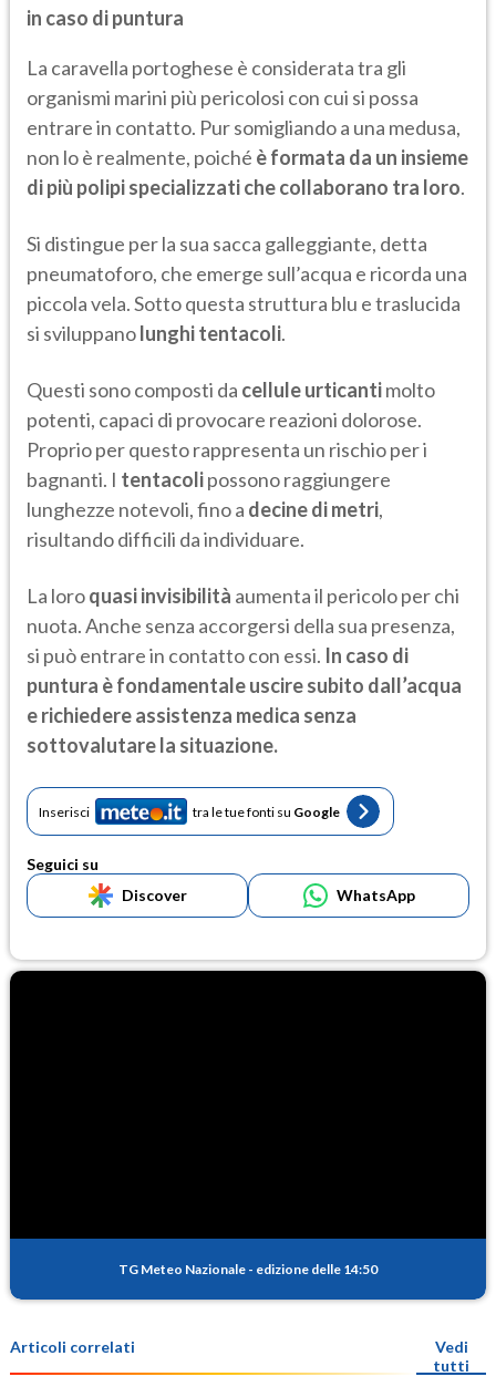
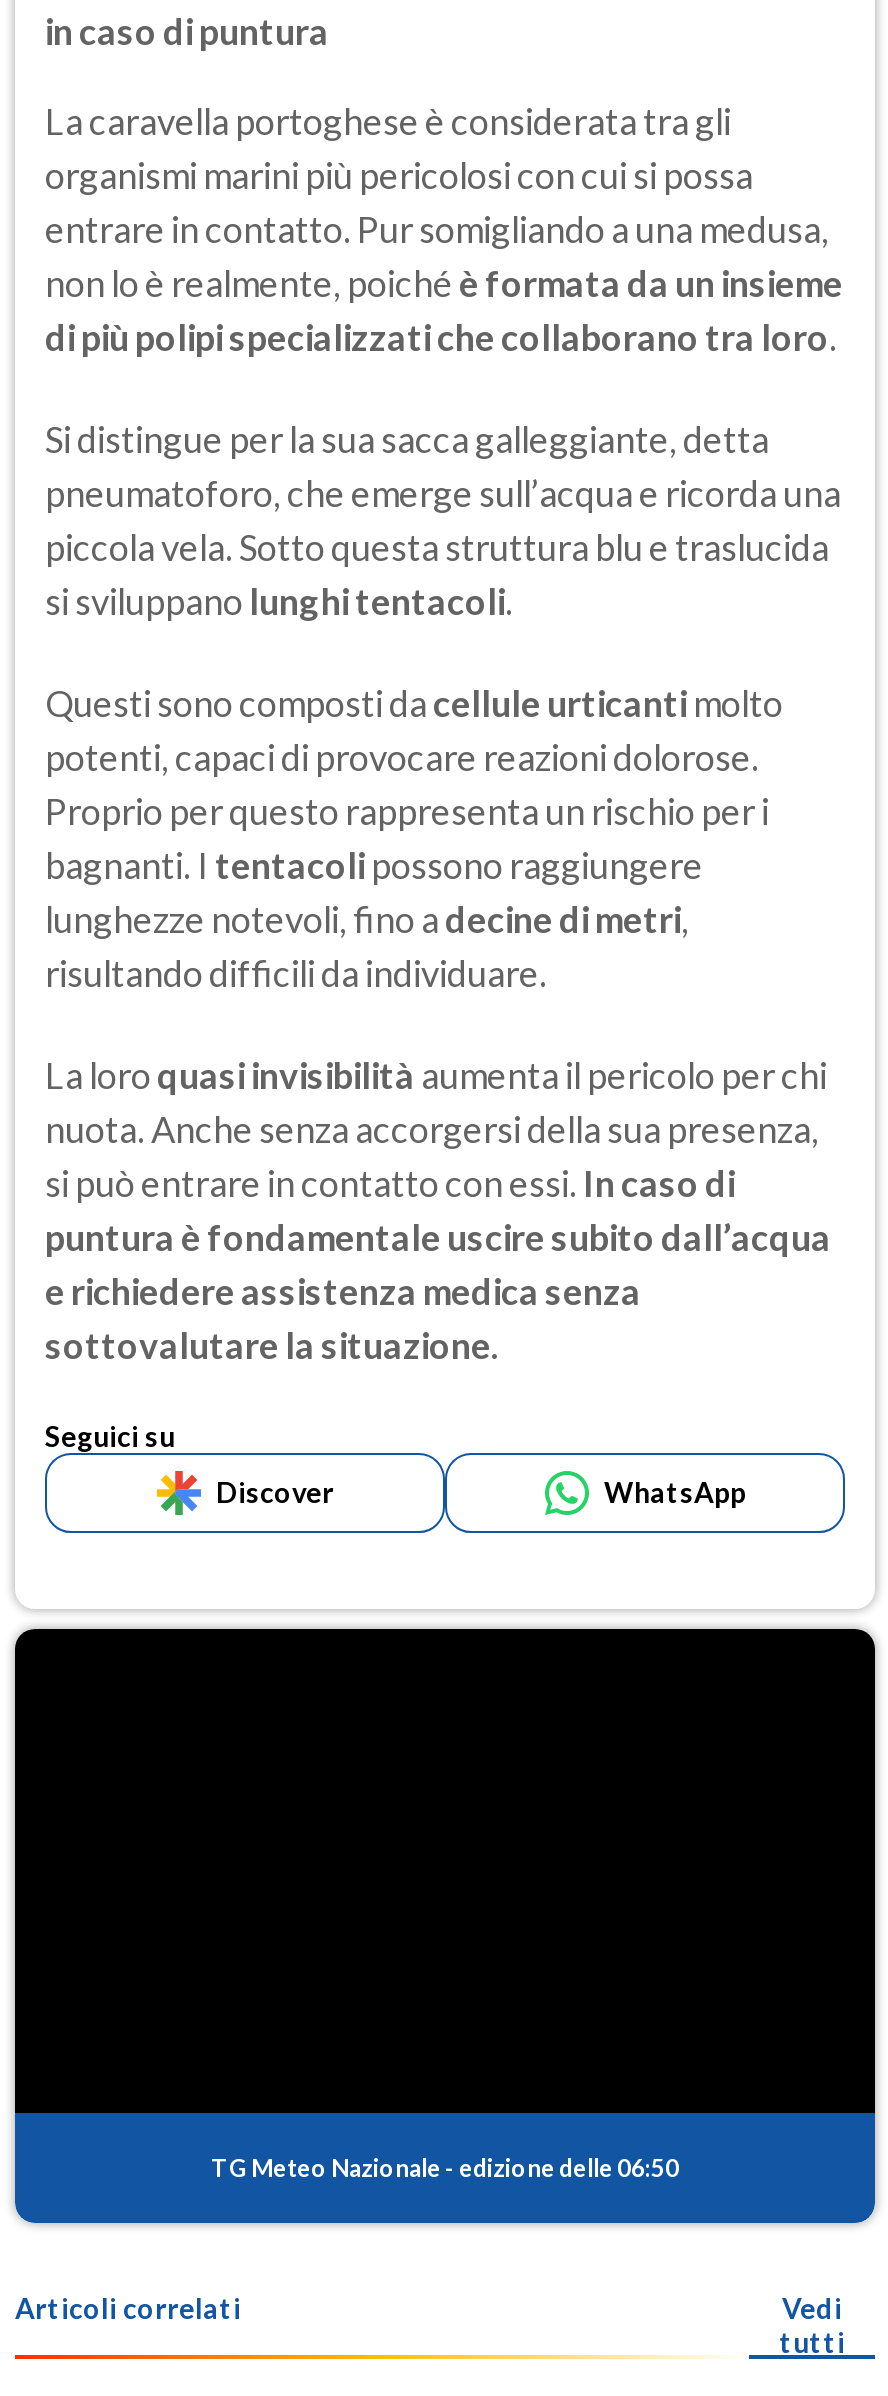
[39,803,340,820] Inserisci | tra le tue fonti su Google -> none
[118,1261,378,1278] TG Meteo Nazionale - edizione delle 14:50 -> [211,2153,679,2183] TG Meteo Nazionale - edizione delle 06:50

